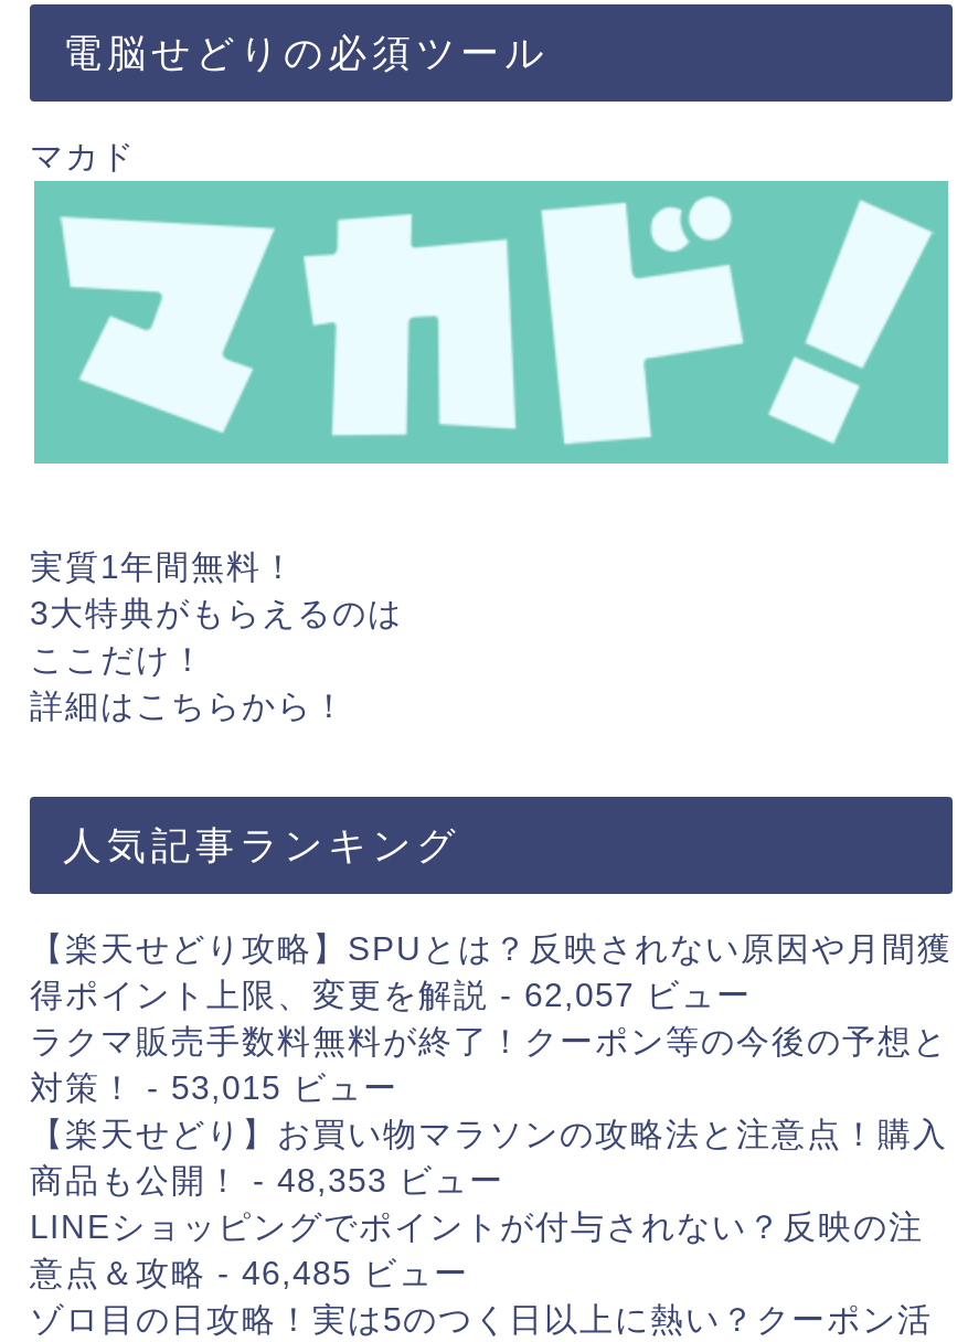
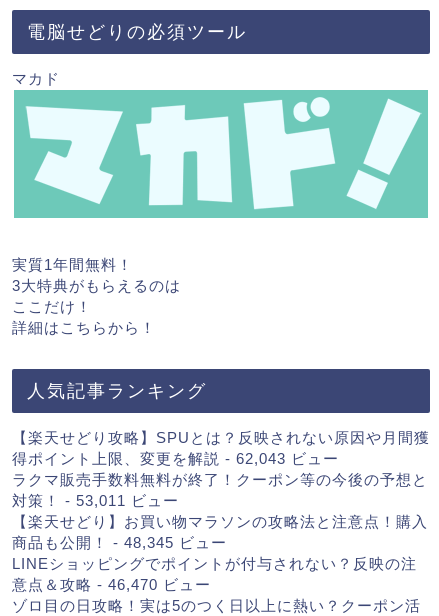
[30,975,752,1013] 得ポイント上限、変更を解説- 62,057 ビュー -> [12,450,339,467] 得ポイント上限、変更を解説- 62,043 ビュー
[30,1068,398,1106] 対策！- 53,015 ビュー -> [12,492,179,509] 対策！- 53,011 ビュー
[30,1161,504,1198] 商品も公開！- 48,353 ビュー -> [12,534,227,551] 商品も公開！- 48,345 ビュー
[30,1253,469,1291] 意点＆攻略- 46,485 ビュー -> [12,576,211,593] 意点＆攻略- 46,470 ビュー

